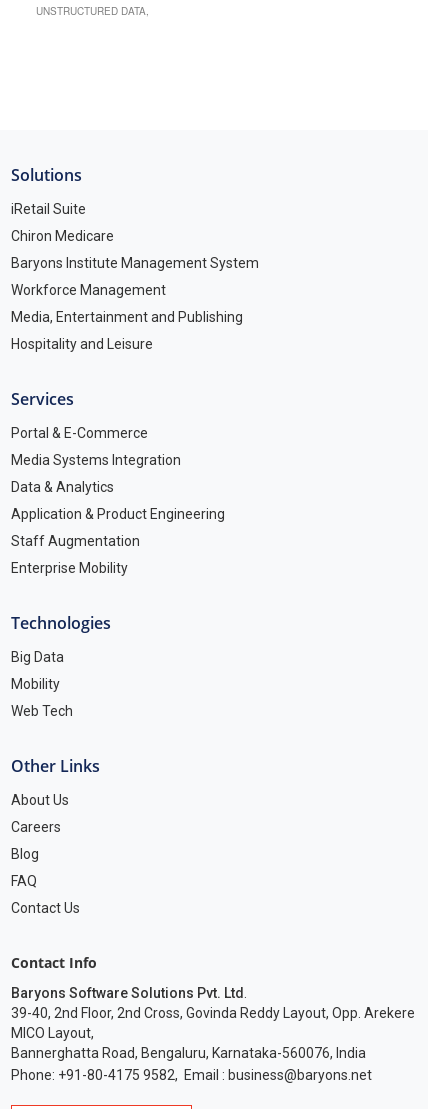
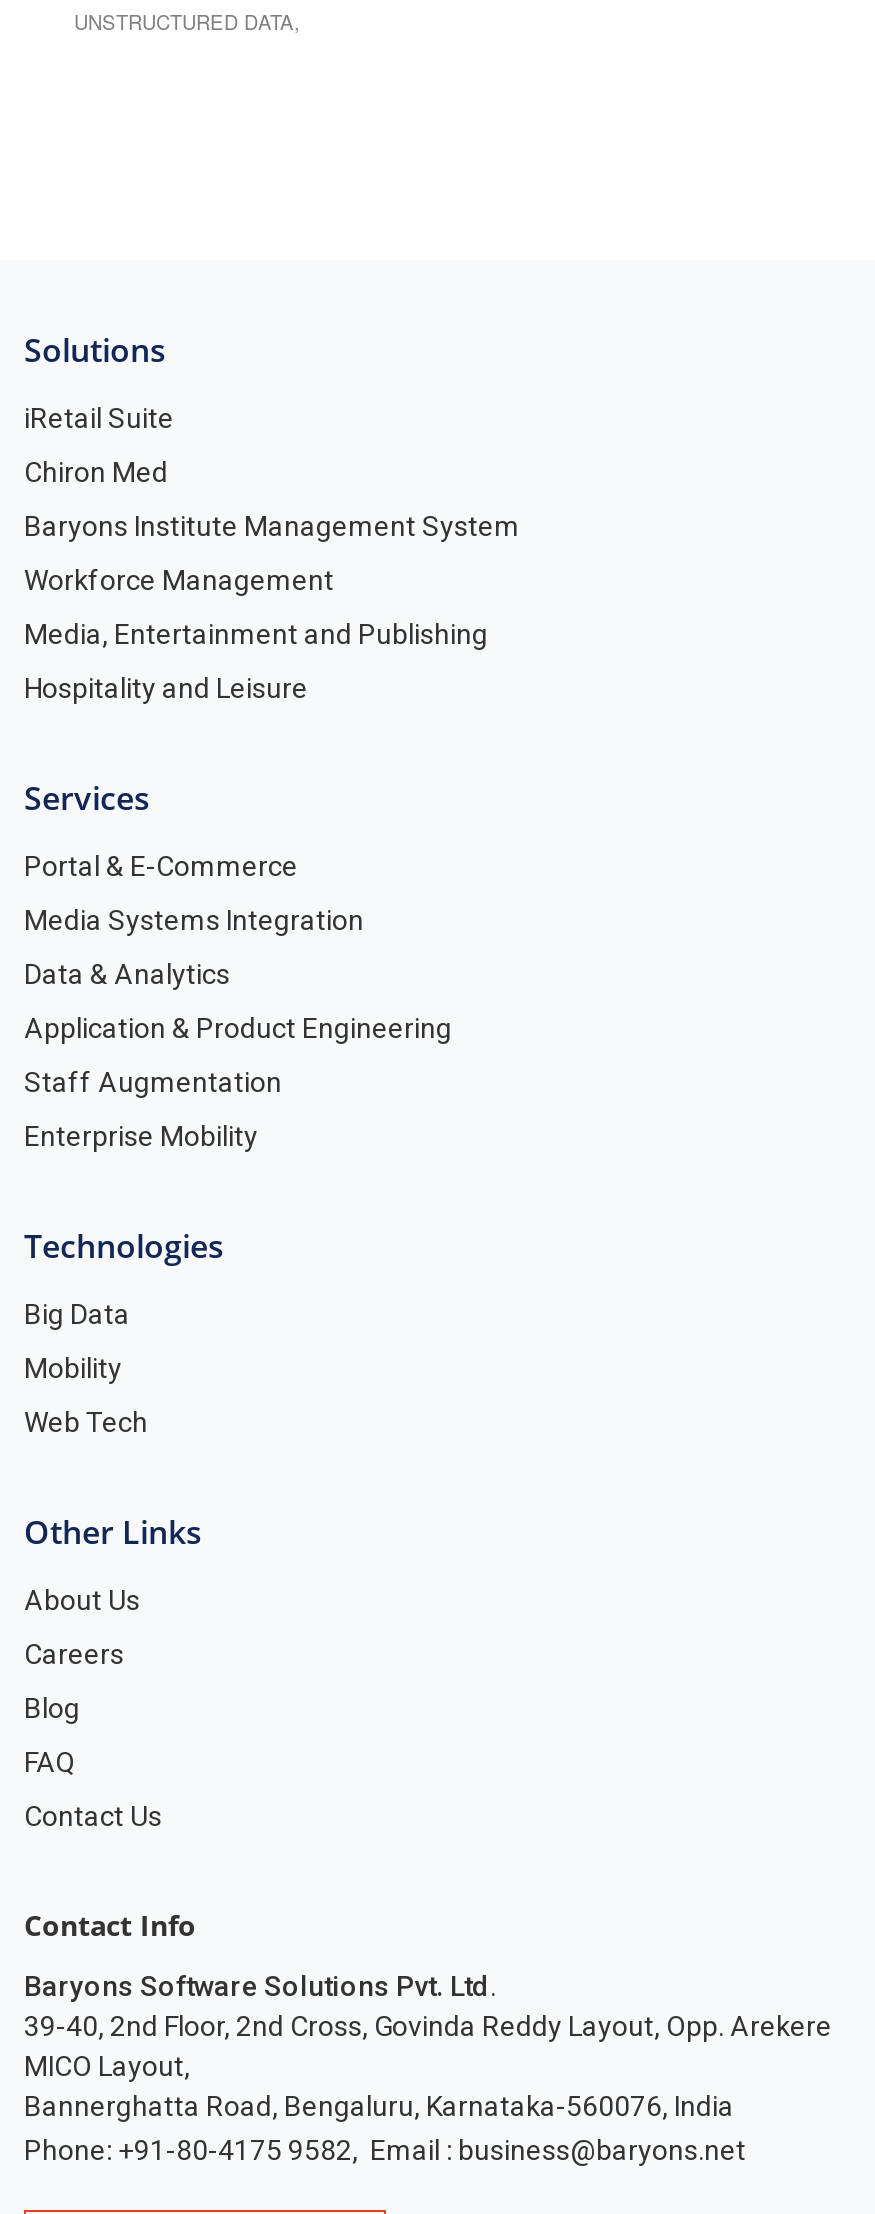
[11,228,114,244] Chiron Medicare -> [24,457,168,489] Chiron Med

